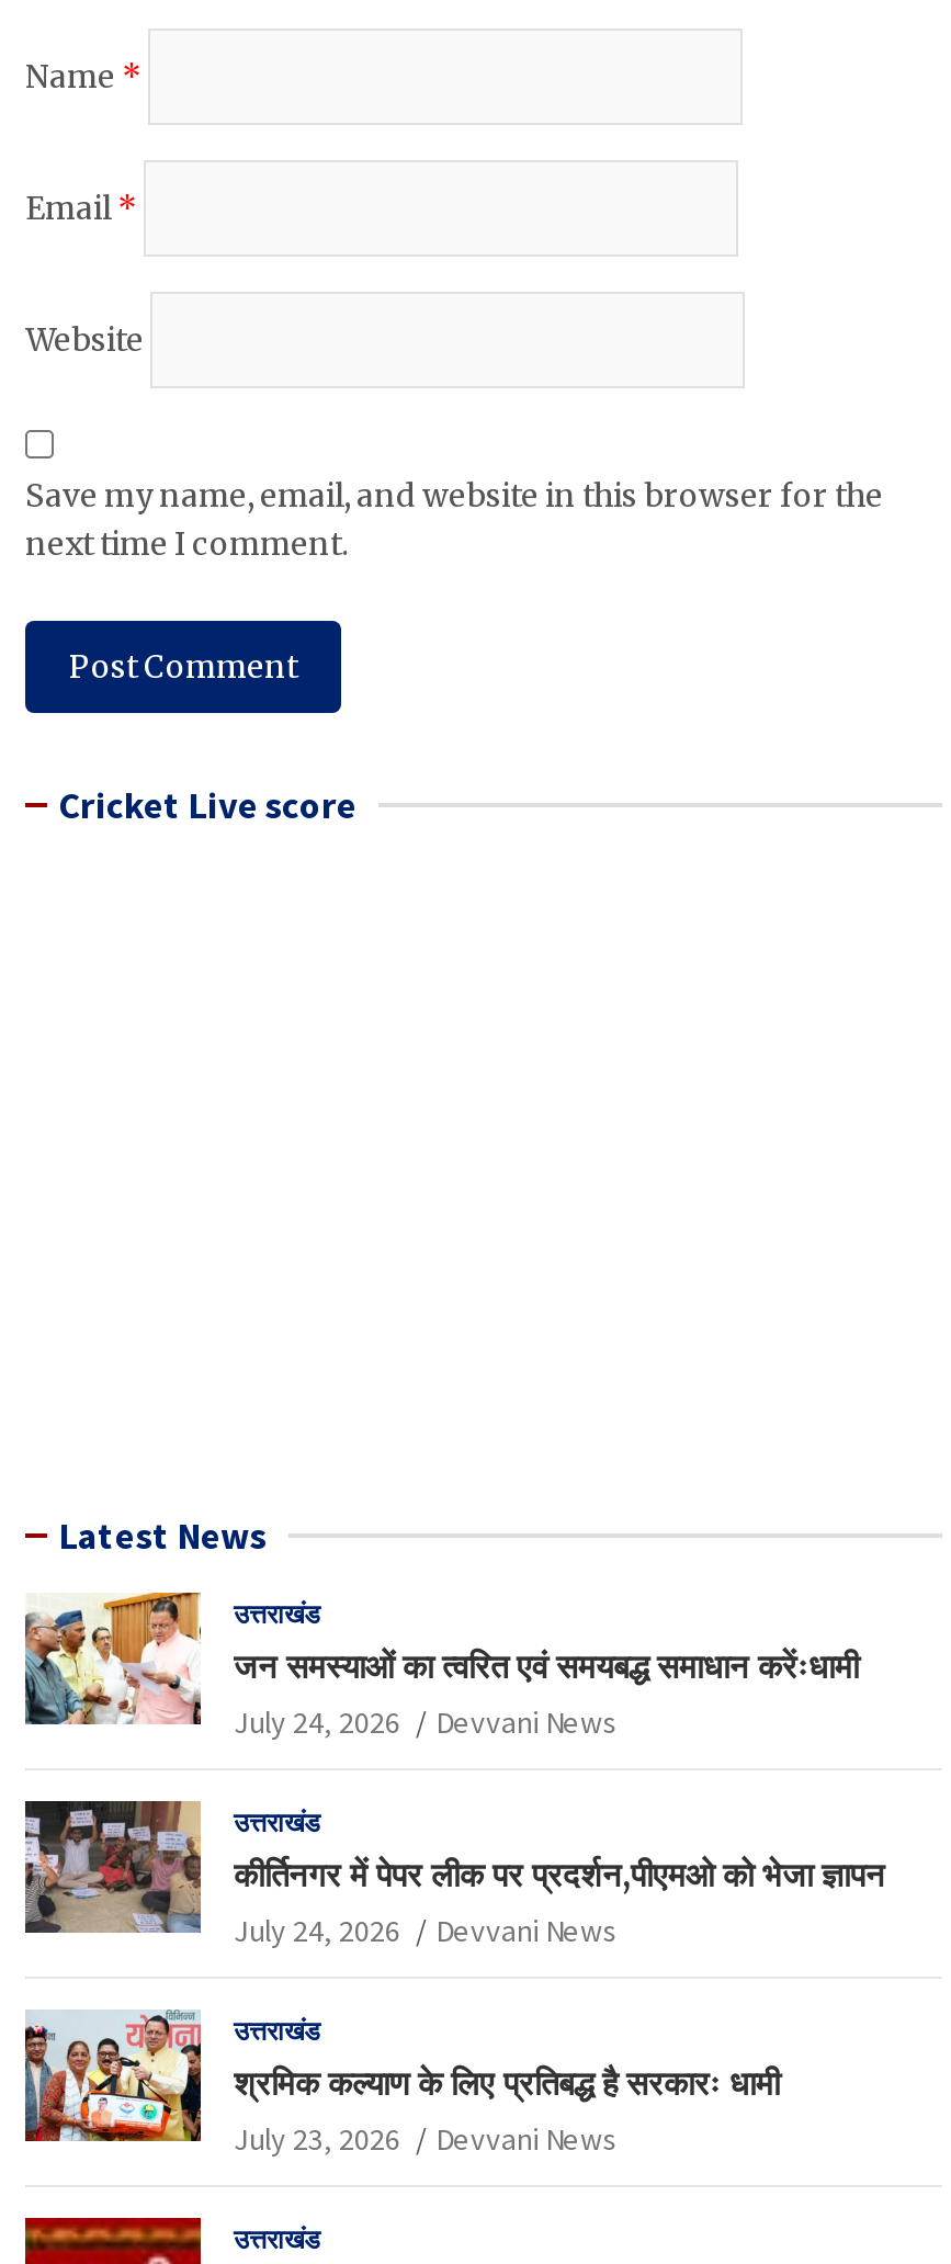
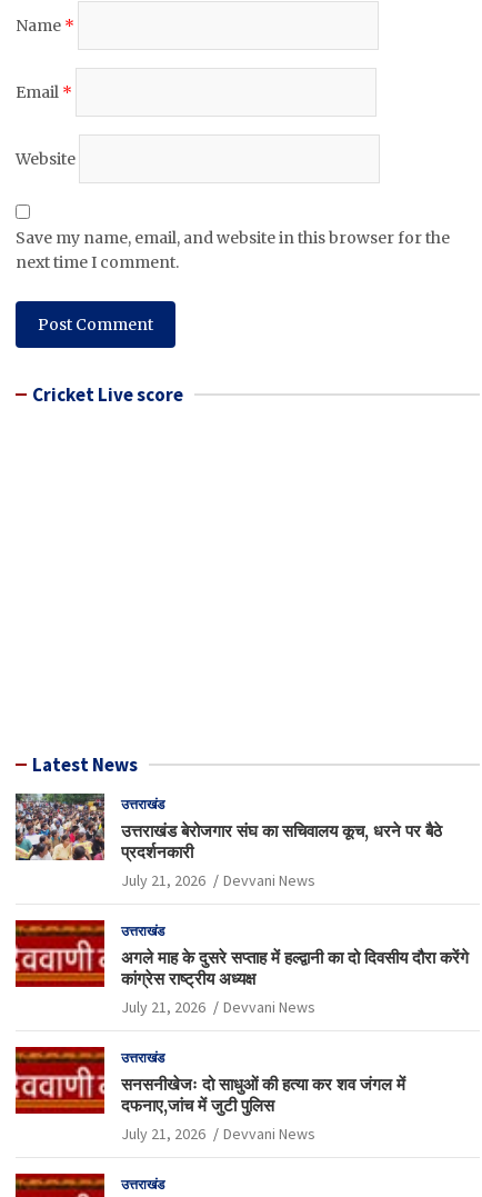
[23,1591,859,1742] [image] | जन समस्याओं का त्वरित एवं समयबद्ध समाधान करेंःधामी | July 24, 2026 -> [14,792,442,890] [image] | उत्तराखंड बेरोजगार संघ का सचिवालय कूच, धरने पर बैठे | प्रदर्शनकारी | July 21, 2026
[23,1799,885,1950] [image] | कीर्तिनगर में पेपर लीक पर प्रदर्शन,पीएमओ को भेजा ज्ञापन | July 24, 2026 -> [14,919,469,1017] [image] | अगले माह के दुसरे सप्ताह में हल्द्वानी का दो दिवसीय दौरा करेंगे | कांग्रेस राष्ट्रीय अध्यक्ष | July 21, 2026
[23,2010,780,2159] [image] | श्रमिक कल्याण के लिए प्रतिबद्ध है सरकारः धामी | July 23, 2026 -> [14,1046,405,1144] [image] | सनसनीखेजः दो साधुओं की हत्या कर शव जंगल में | दफनाए,जांच में जुटी पुलिस | July 21, 2026

